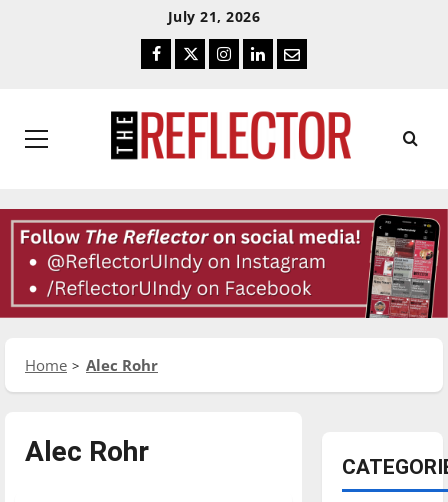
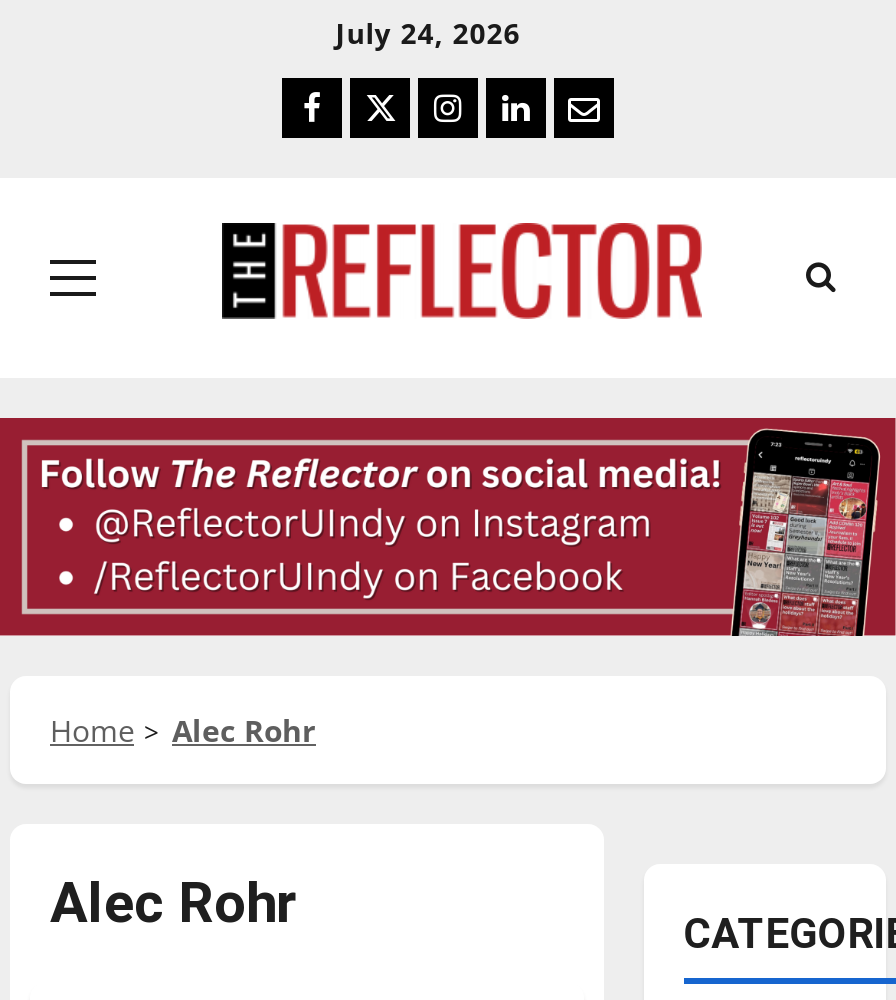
[168,7,260,26] July 21, 2026 -> [336,14,520,52] July 24, 2026

